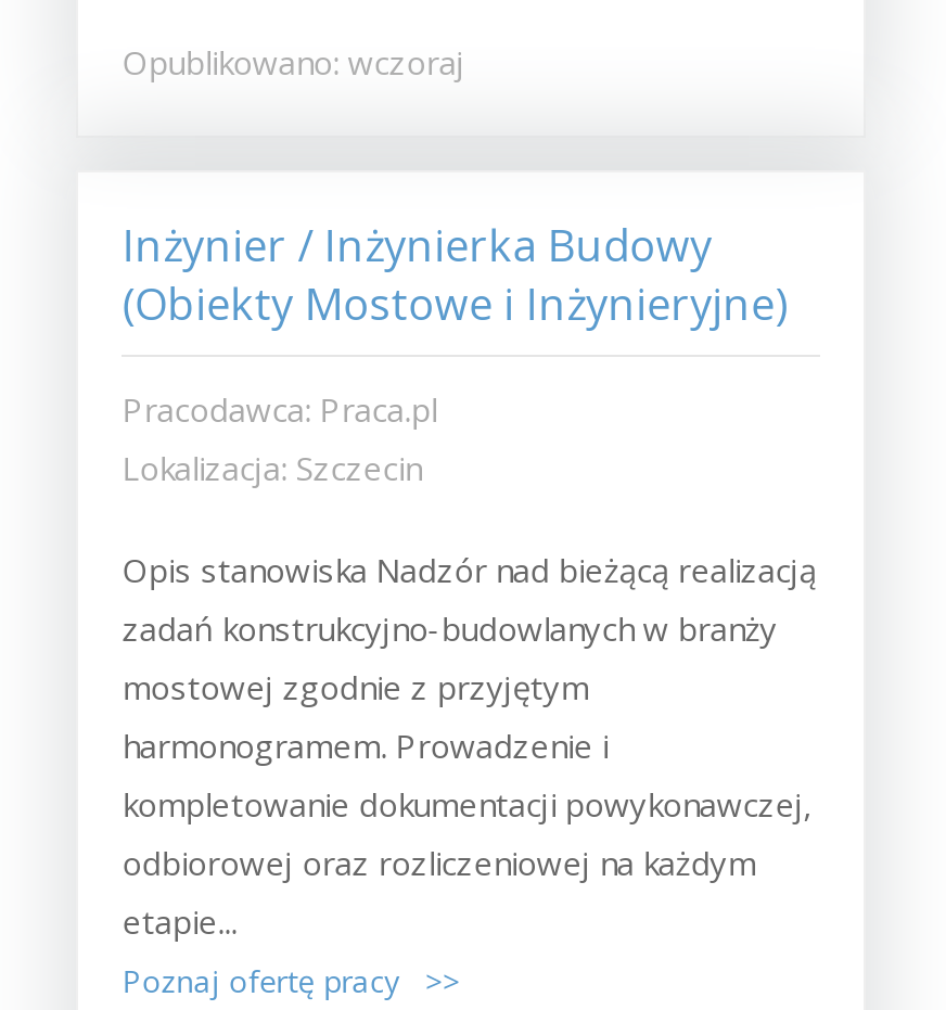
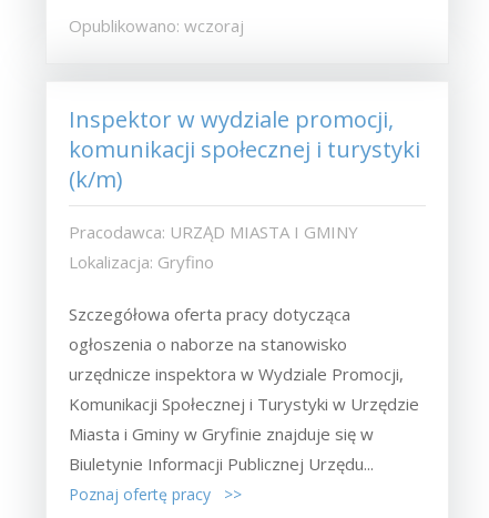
[122,216,788,333] Inżynier / Inżynierka Budowy | (Obiekty Mostowe i Inżynieryjne) -> [69,104,420,194] Inspektor w wydziale promocji, | komunikacji społecznej i turystyki | (k/m)
[122,386,437,488] Pracodawca: Praca.pl | Lokalizacja: Szczecin -> [69,221,358,273] Pracodawca: URZĄD MIASTA I GMINY | Lokalizacja: Gryfino
[122,547,816,942] Opis stanowiska Nadzór nad bieżącą realizacją | zadań konstrukcyjno-budowlanych w branży | mostowej zgodnie z przyjętym | harmonogramem. Prowadzenie i | kompletowanie dokumentacji powykonawczej, | odbiorowej oraz rozliczeniowej na każdym | etapie... -> [69,303,419,475] Szczegółowa oferta pracy dotycząca | ogłoszenia o naborze na stanowisko | urzędnicze inspektora w Wydziale Promocji, | Komunikacji Społecznej i Turystyki w Urzędzie | Miasta i Gminy w Gryfinie znajduje się w | Biuletynie Informacji Publicznej Urzędu...

